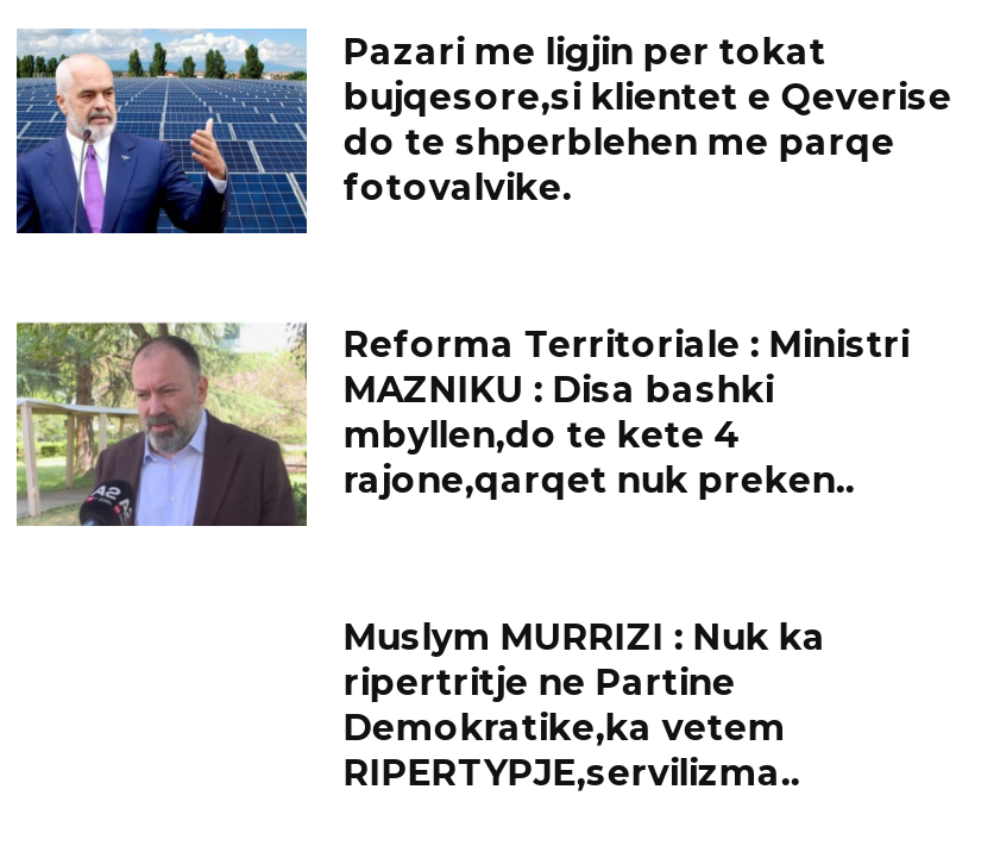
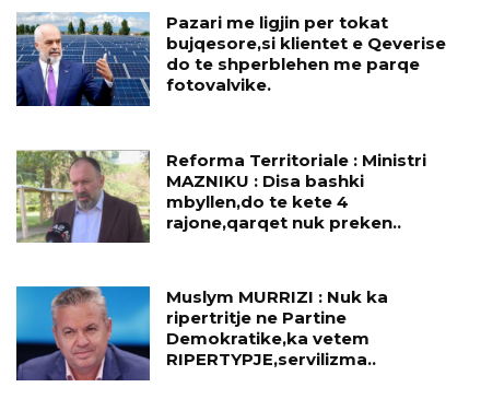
none -> [15,285,151,382] [image]

